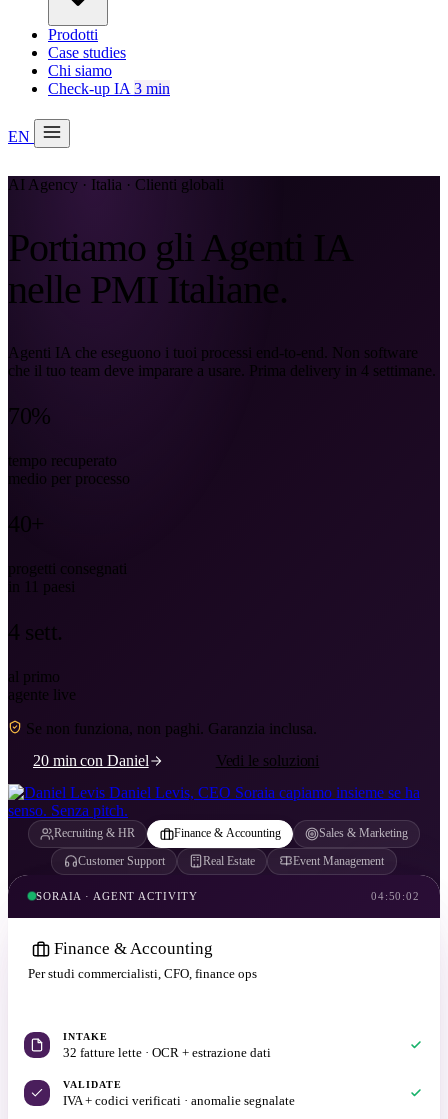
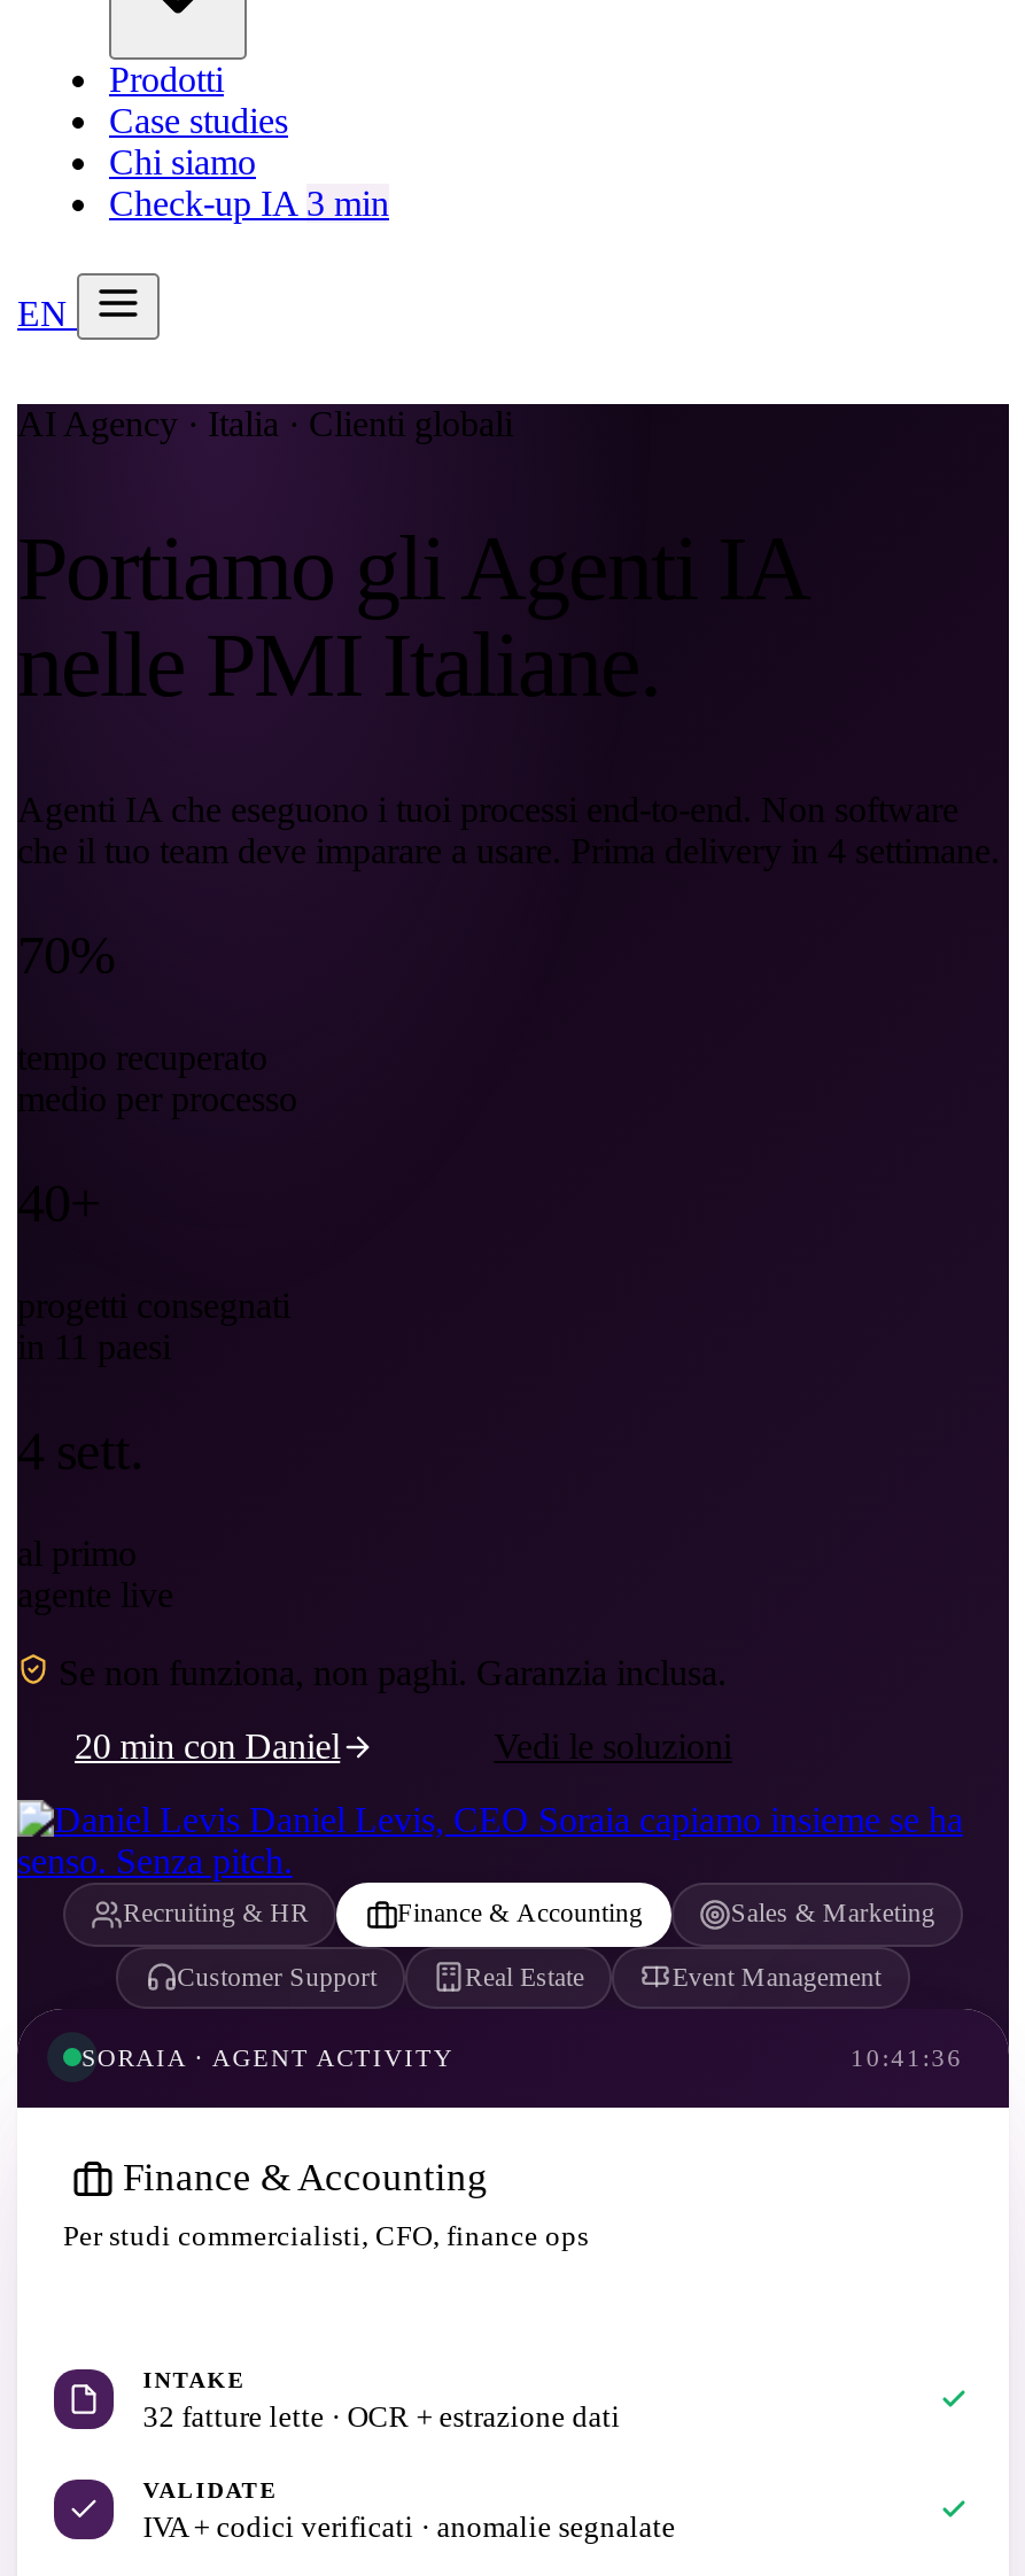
[371,890,420,902] 04:50:02 -> [851,2044,963,2072] 10:41:36

